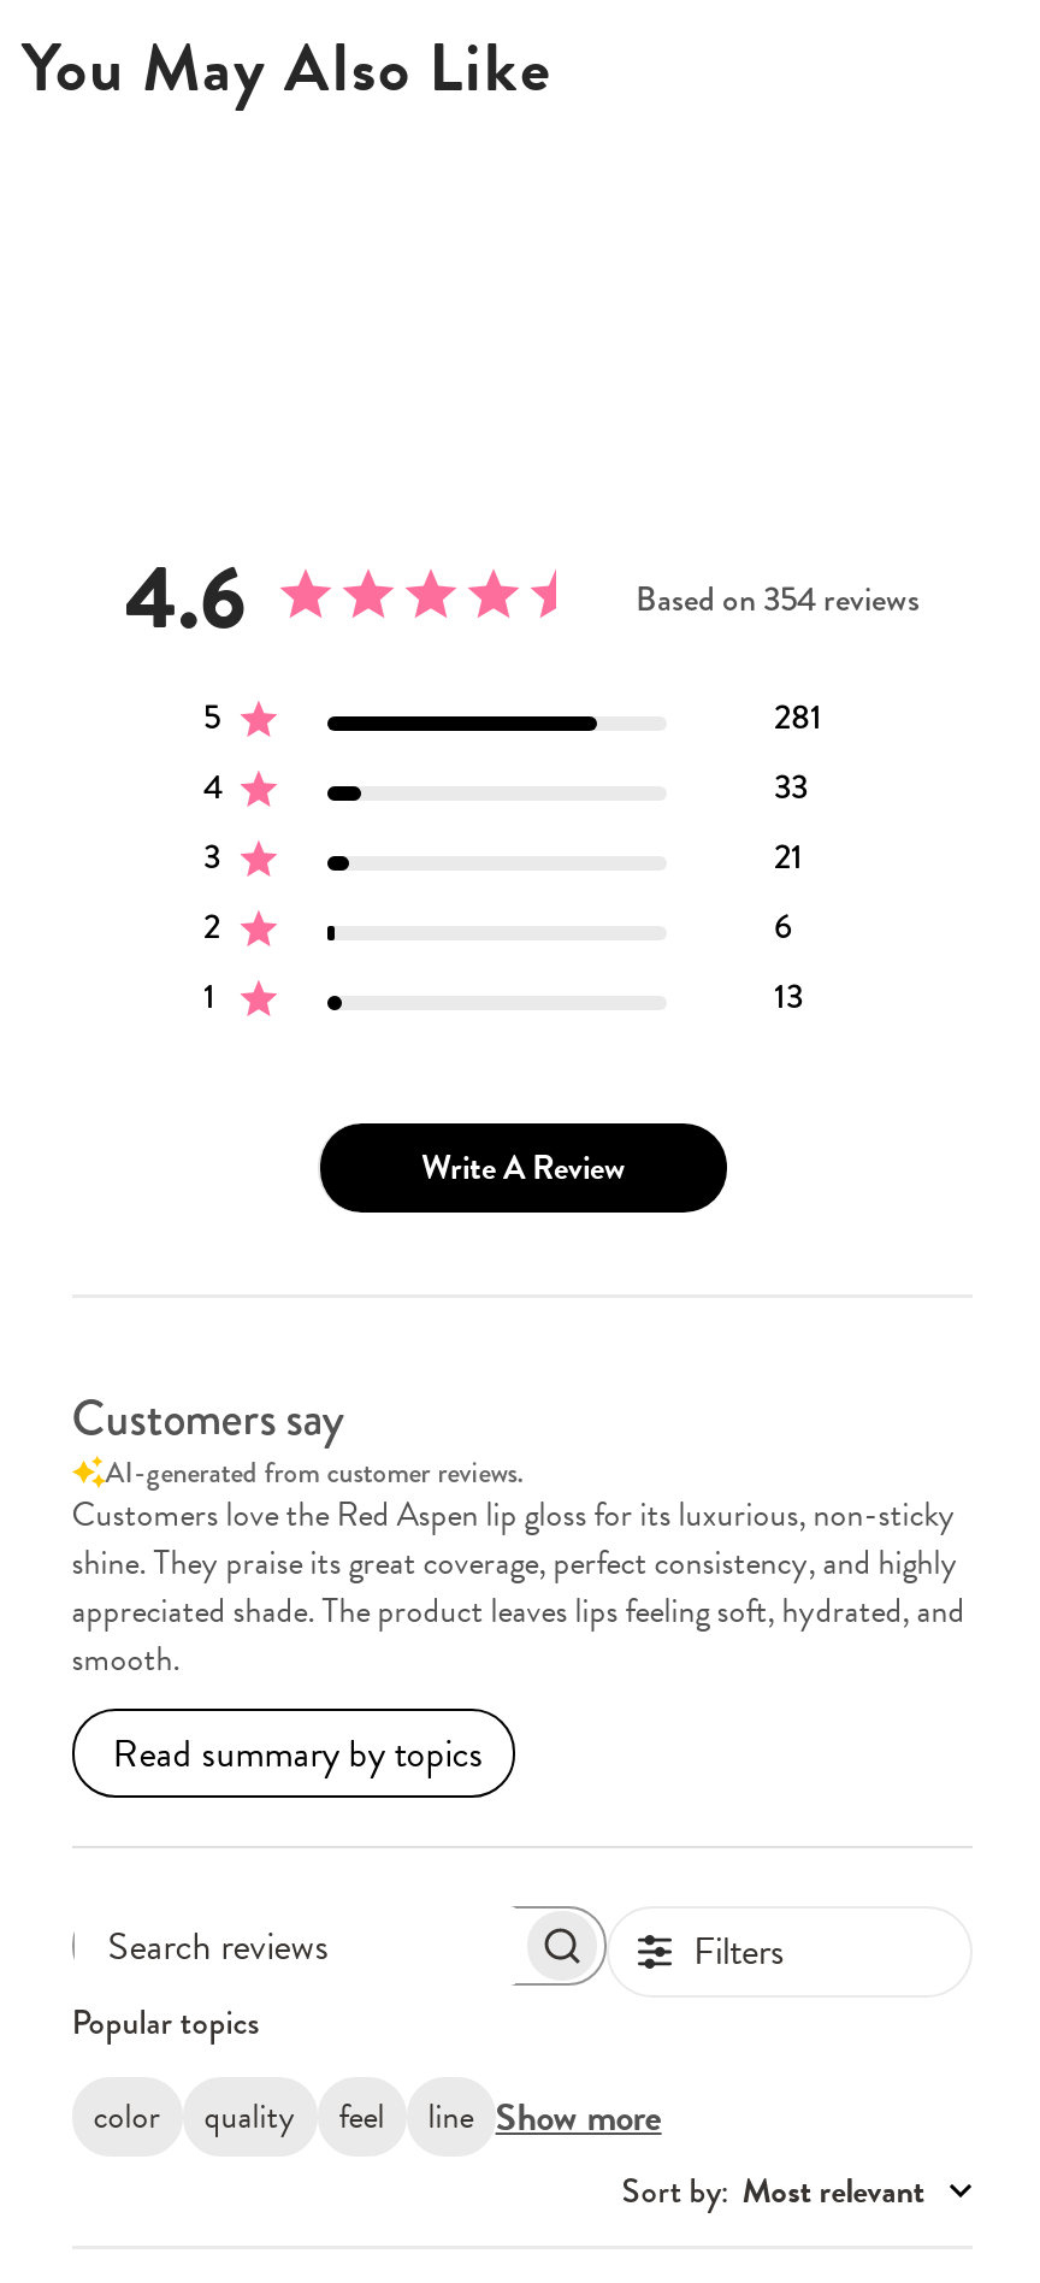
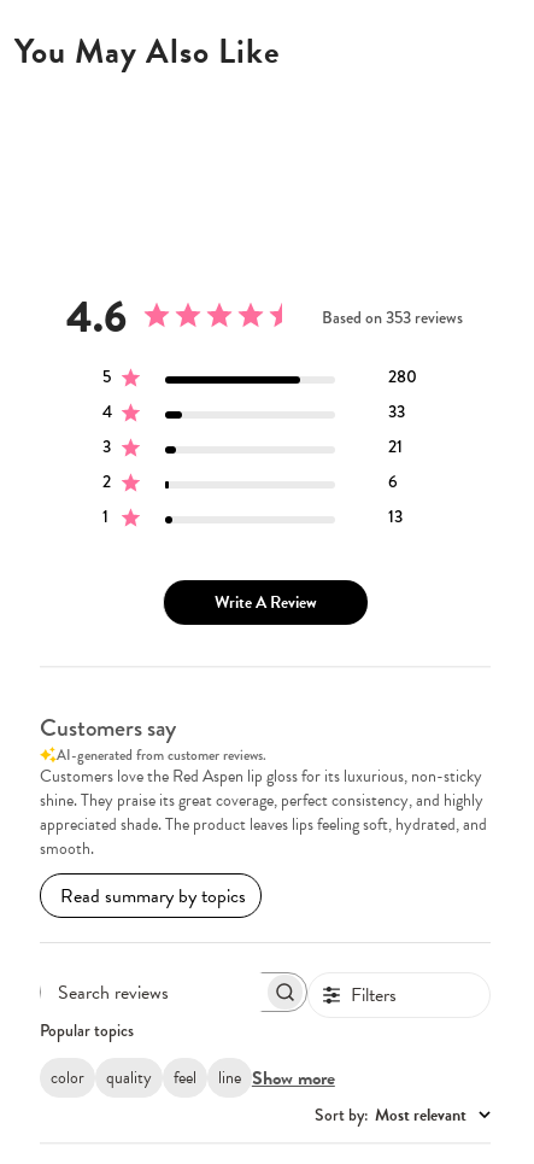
[636,575,920,623] Based on 354 reviews -> [322,305,463,330] Based on 353 reviews
[774,693,822,741] 281 -> [389,365,418,389] 280

